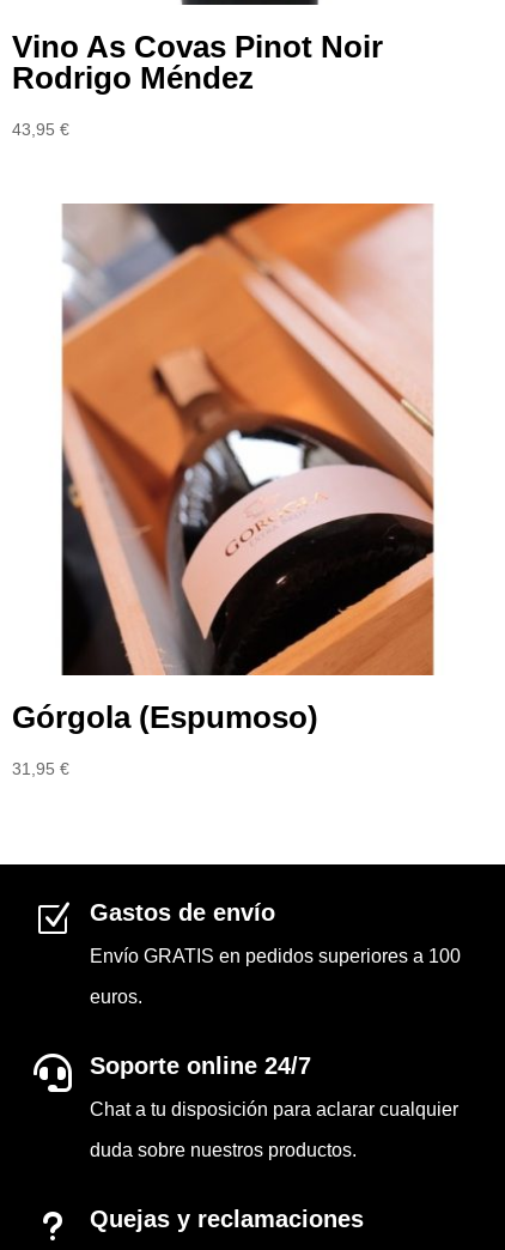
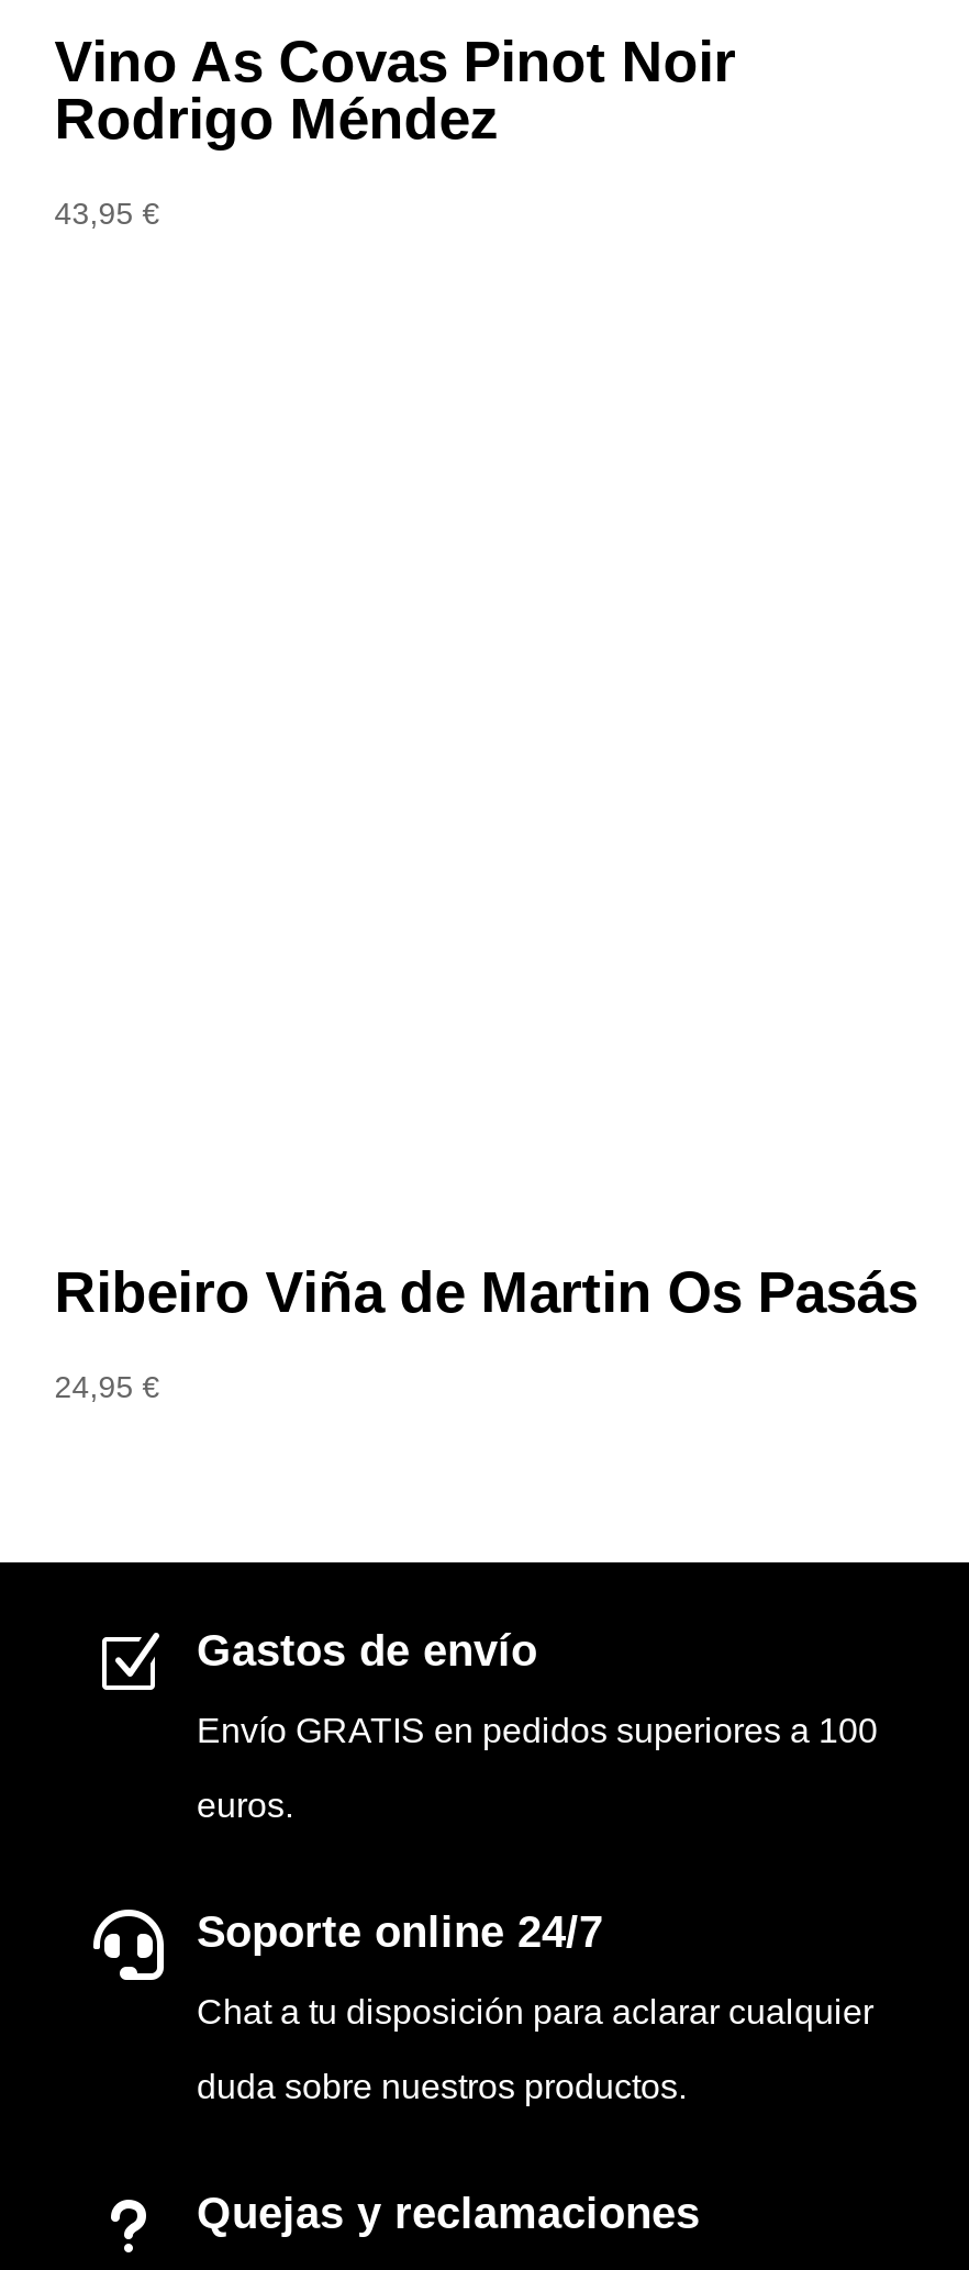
[60,202,436,676] [image] -> none
[12,699,319,735] Górgola (Espumoso) -> [54,1258,918,1324] Ribeiro Viña de Martin Os Pasás
[12,759,70,778] 31,95 € -> [54,1368,160,1404] 24,95 €

